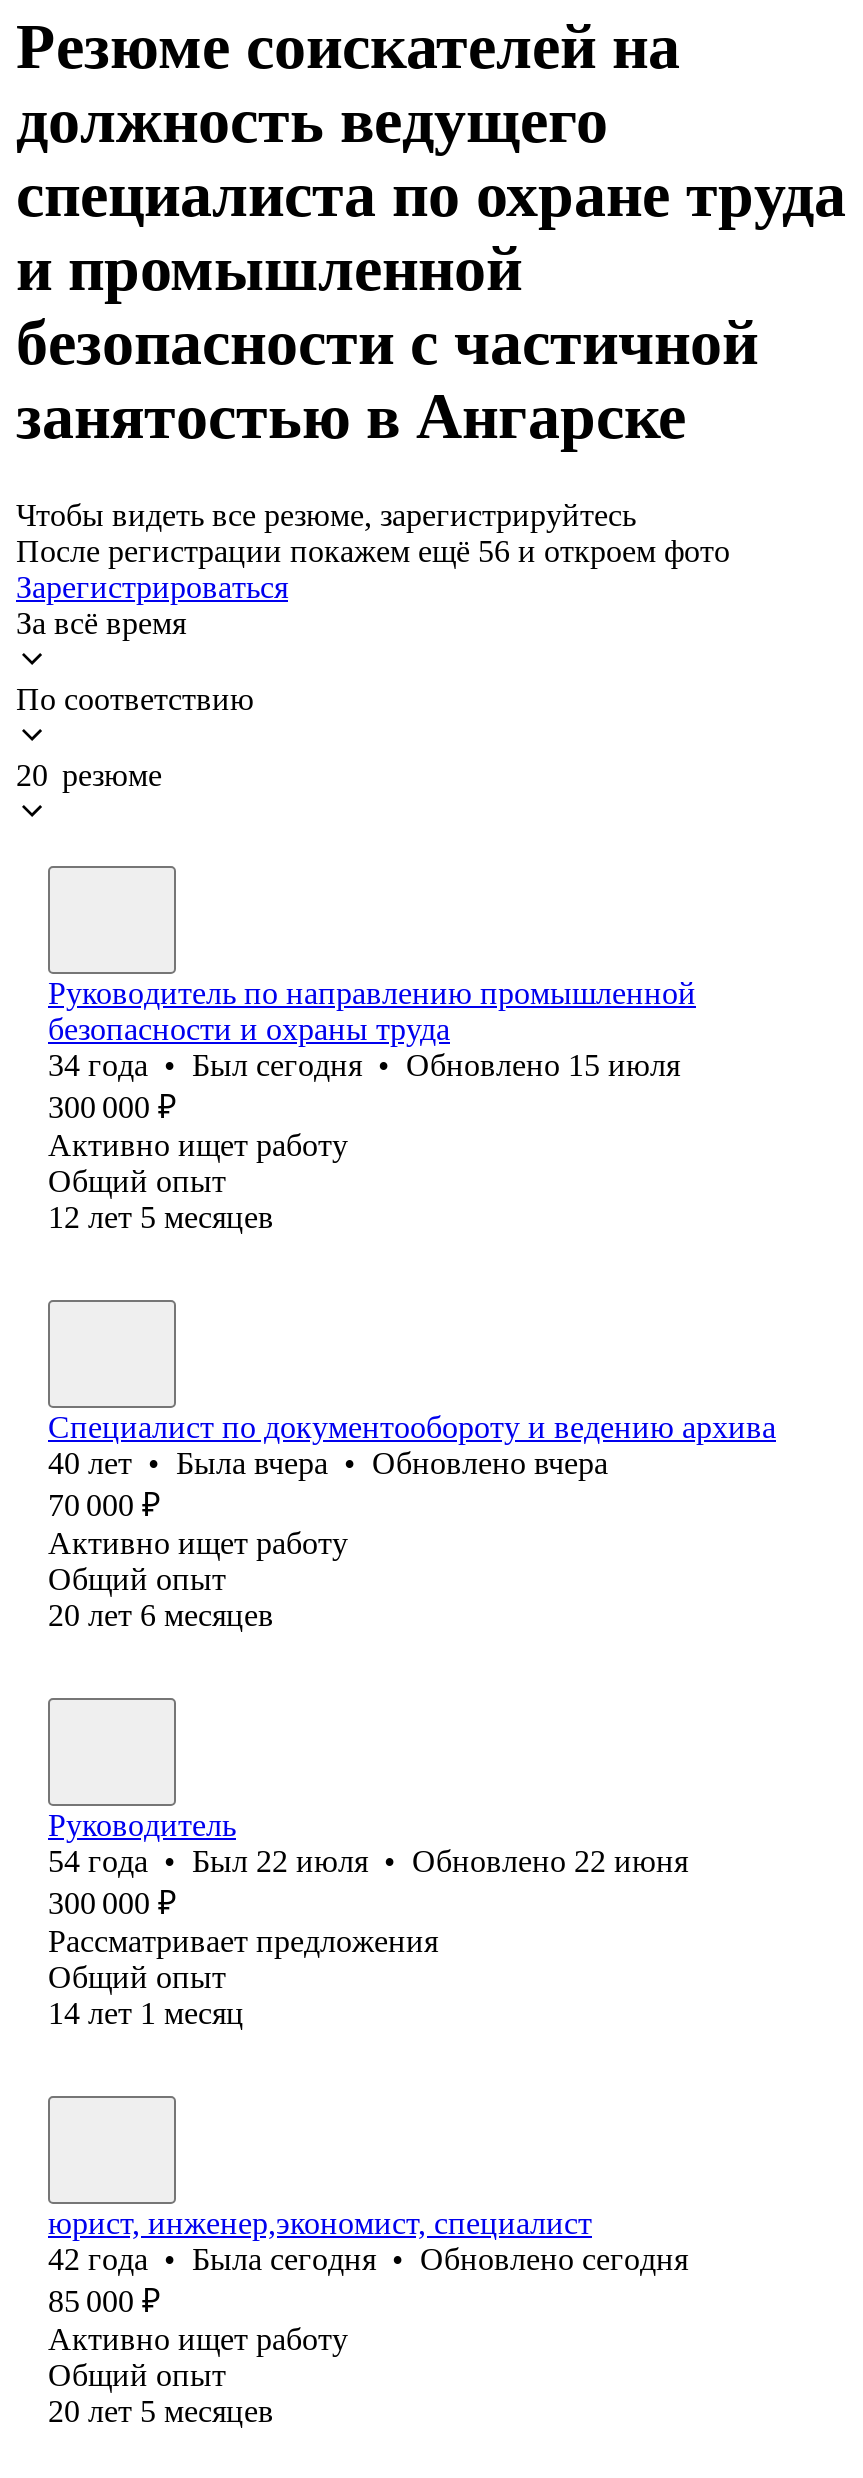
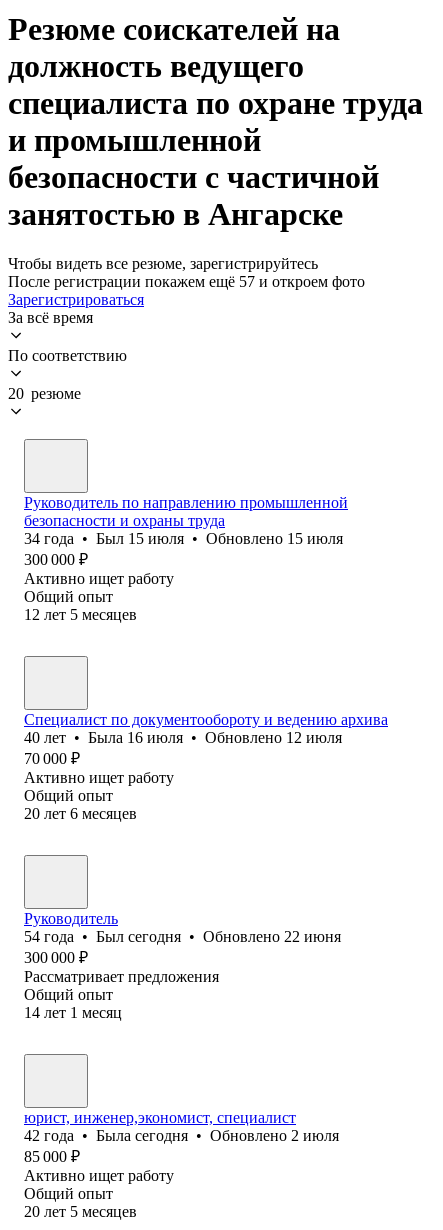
[16,534,730,568] После регистрации покажем ещё 56 и откроем фото -> [8,273,365,290] После регистрации покажем ещё 57 и откроем фото
[48,1048,680,1082] 34 года • Был сегодня • Обновлено 15 июля -> [24,530,343,547] 34 года • Был 15 июля • Обновлено 15 июля
[48,1446,608,1480] 40 лет • Была вчера • Обновлено вчера -> [24,729,342,746] 40 лет • Была 16 июля • Обновлено 12 июля
[48,1844,688,1878] 54 года • Был 22 июля • Обновлено 22 июня -> [24,928,341,945] 54 года • Был сегодня • Обновлено 22 июня
[48,2242,688,2276] 42 года • Была сегодня • Обновлено сегодня -> [24,1127,339,1144] 42 года • Была сегодня • Обновлено 2 июля

